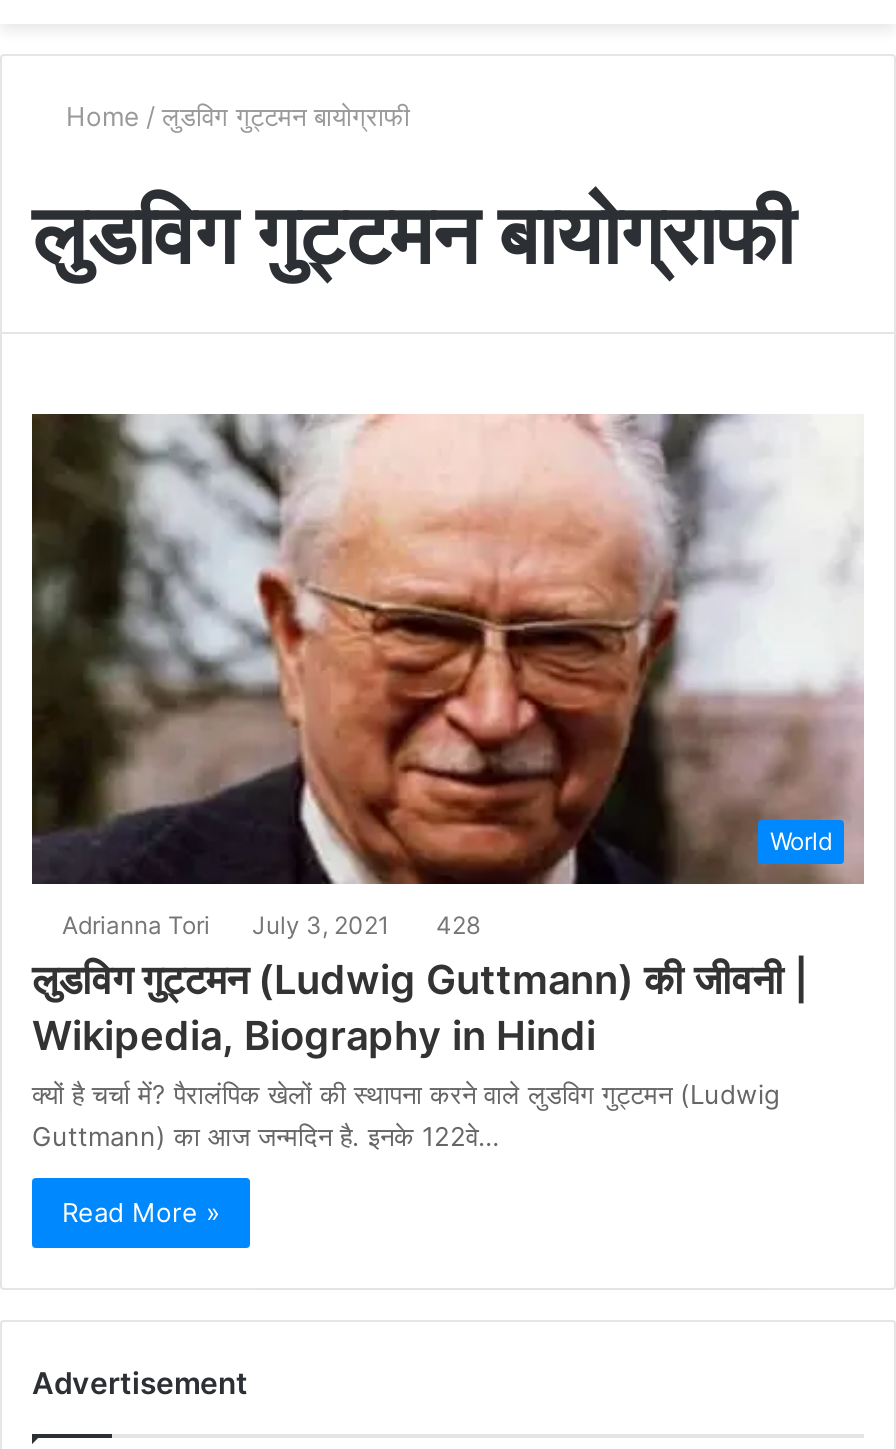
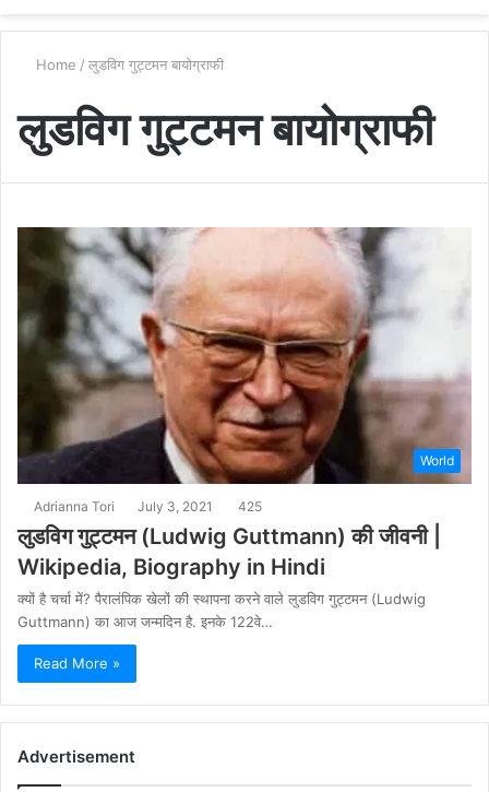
[62,910,480,940] Adrianna Tori July 3, 2021 428 -> [34,498,262,514] Adrianna Tori July 3, 2021 425

